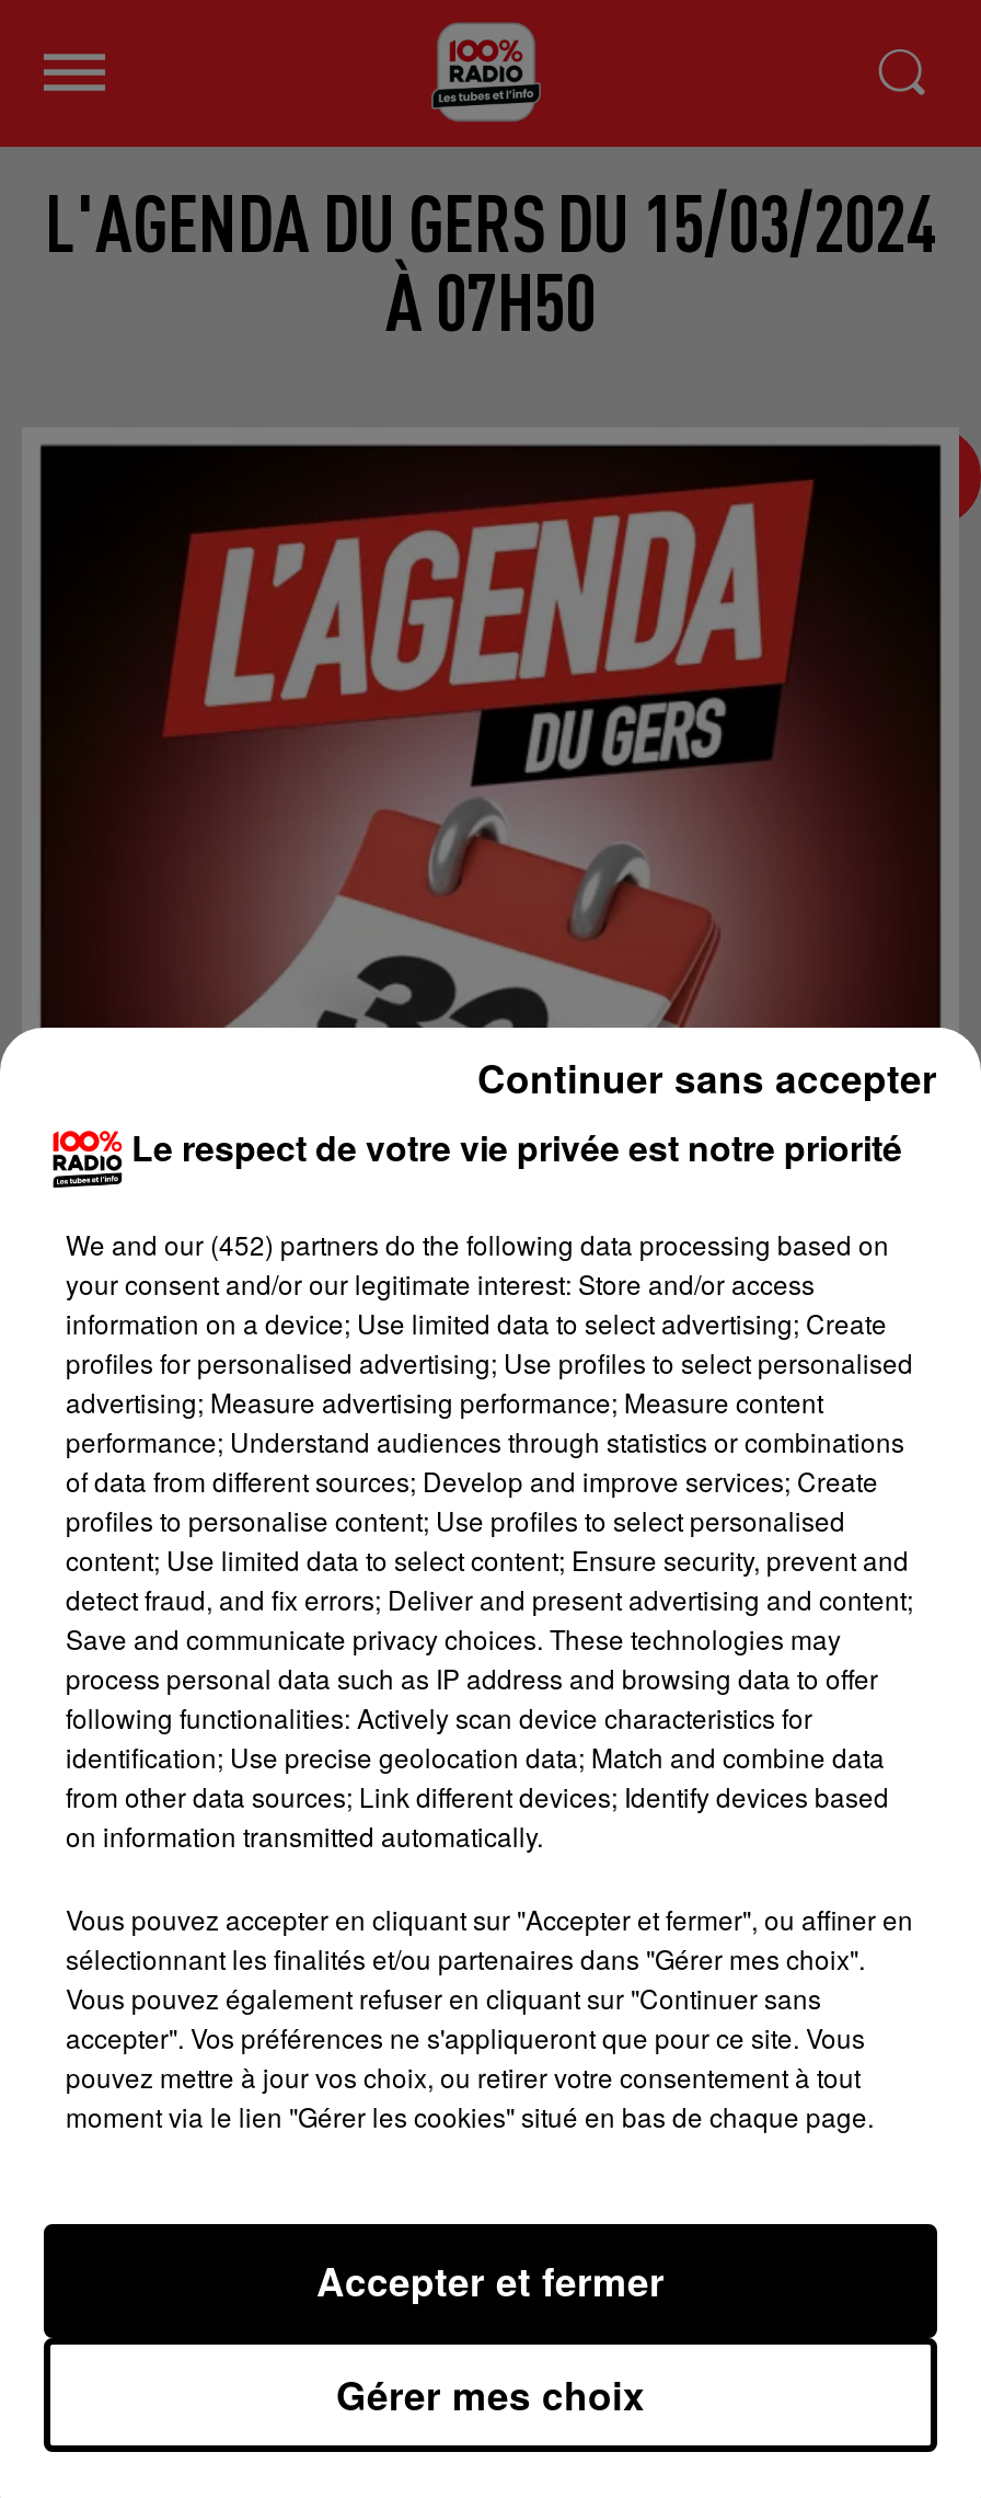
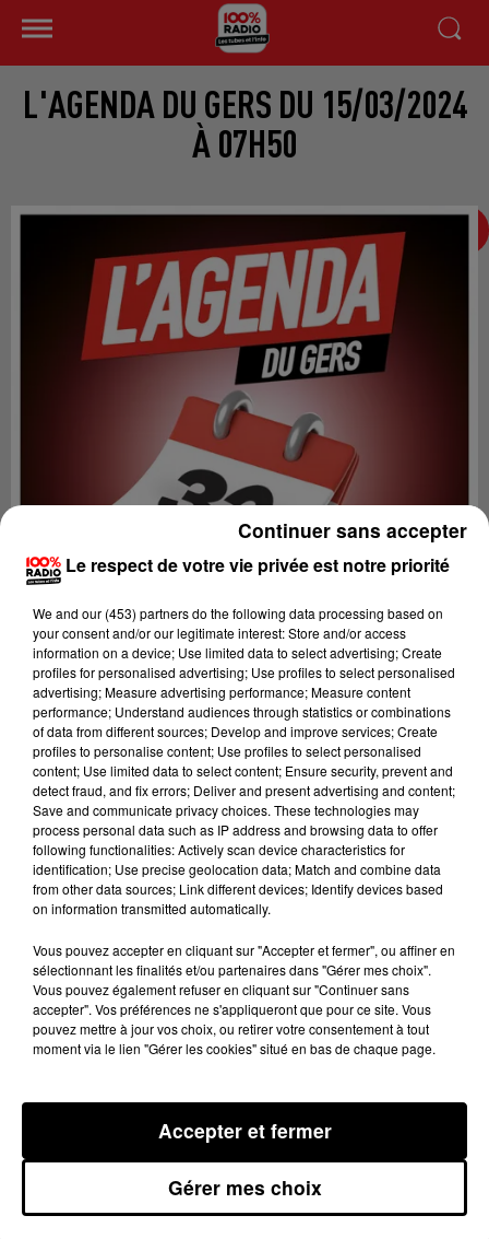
[66,1225,889,1262] We and our (452) partners do the following data processing based on -> [33,604,443,622] We and our (453) partners do the following data processing based on

